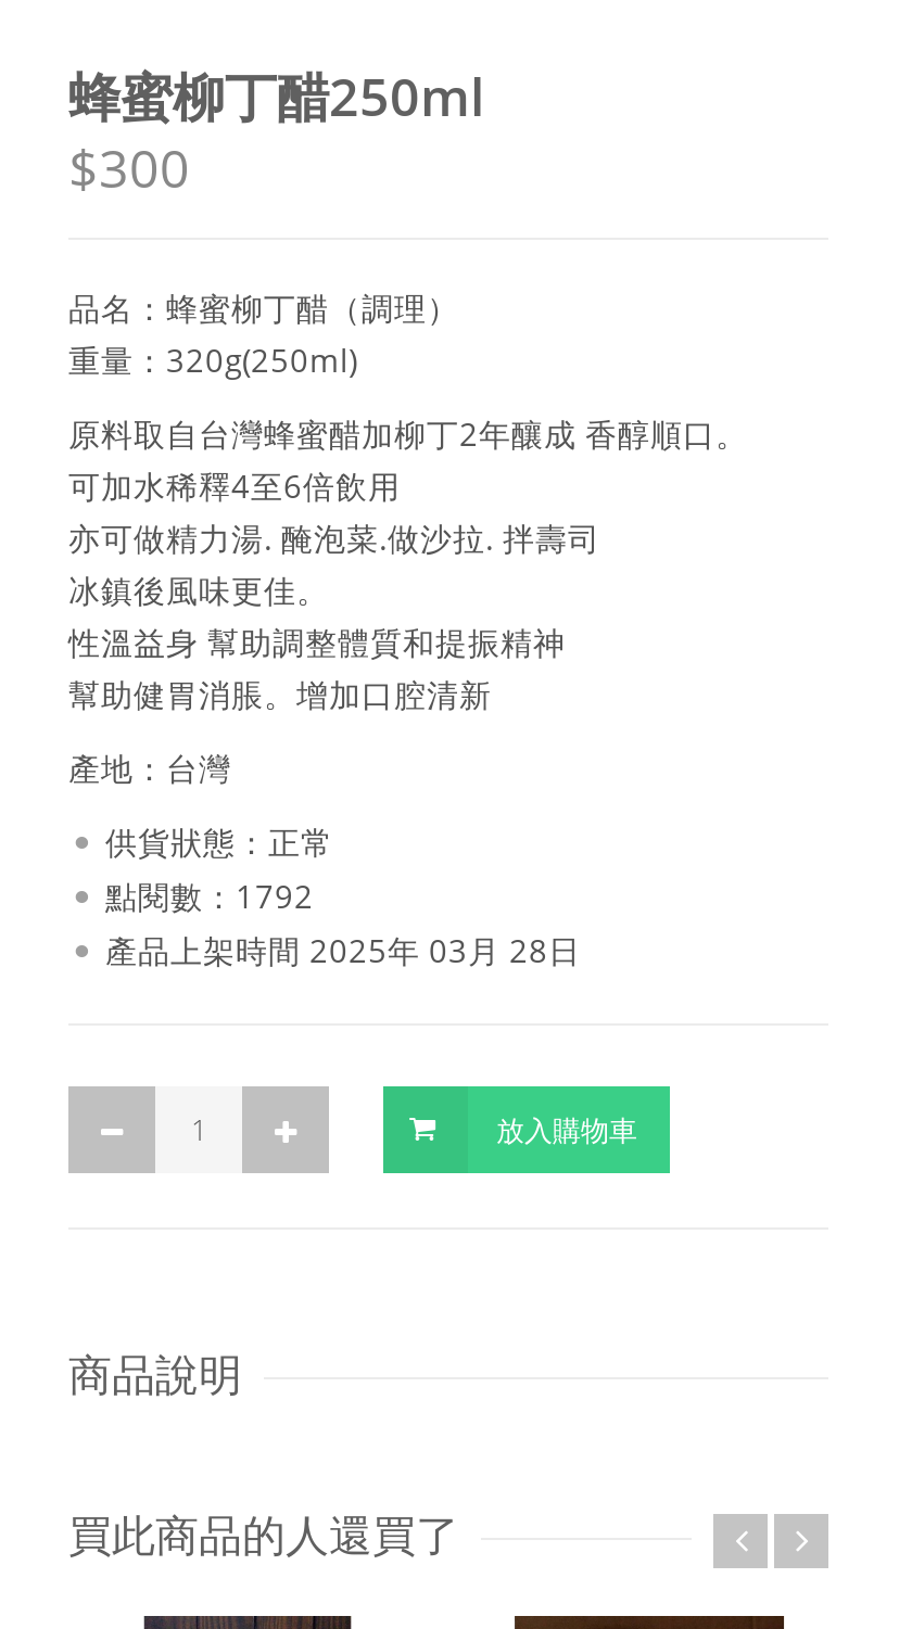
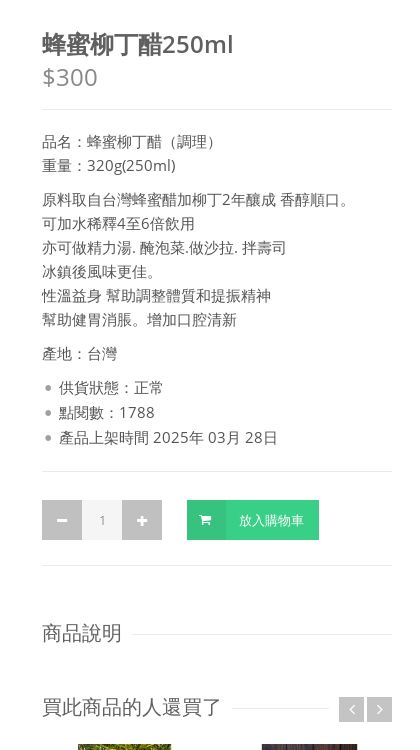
[105,876,314,917] 點閱數：1792 -> [59,403,155,422] 點閱數：1788

